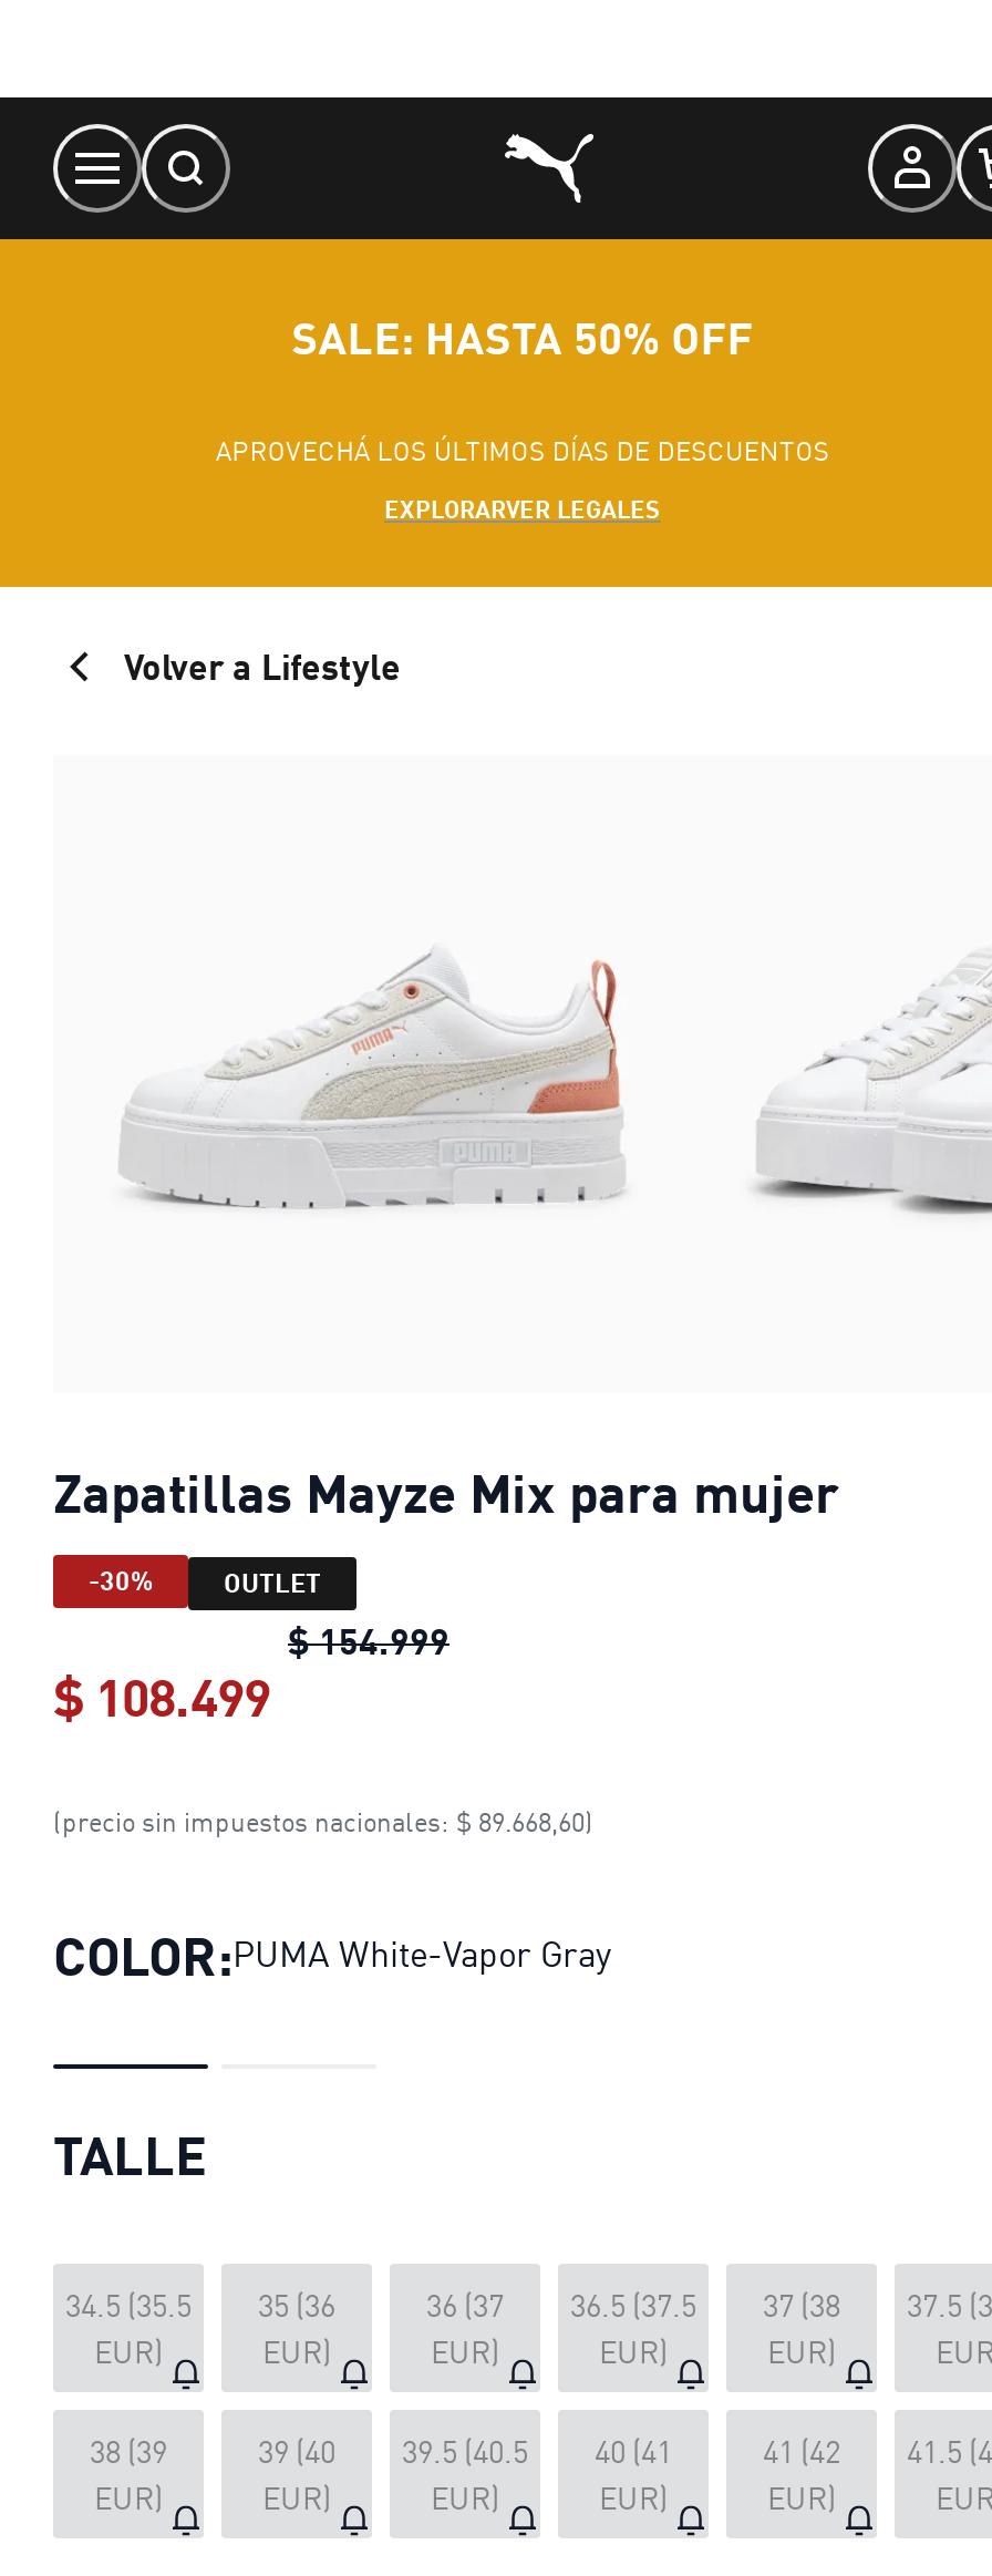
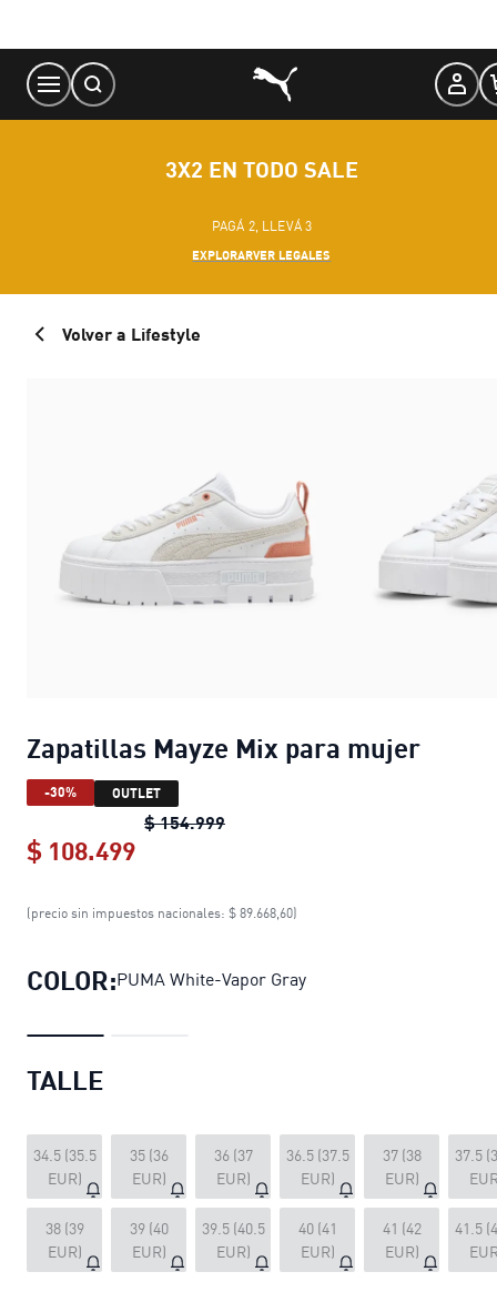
[292,310,754,363] SALE: HASTA 50% OFF -> [165,155,359,182] 3X2 EN TODO SALE
[216,434,829,467] APROVECHÁ LOS ÚLTIMOS DÍAS DE DESCUENTOS -> [211,218,312,234] PAGÁ 2, LLEVÁ 3

